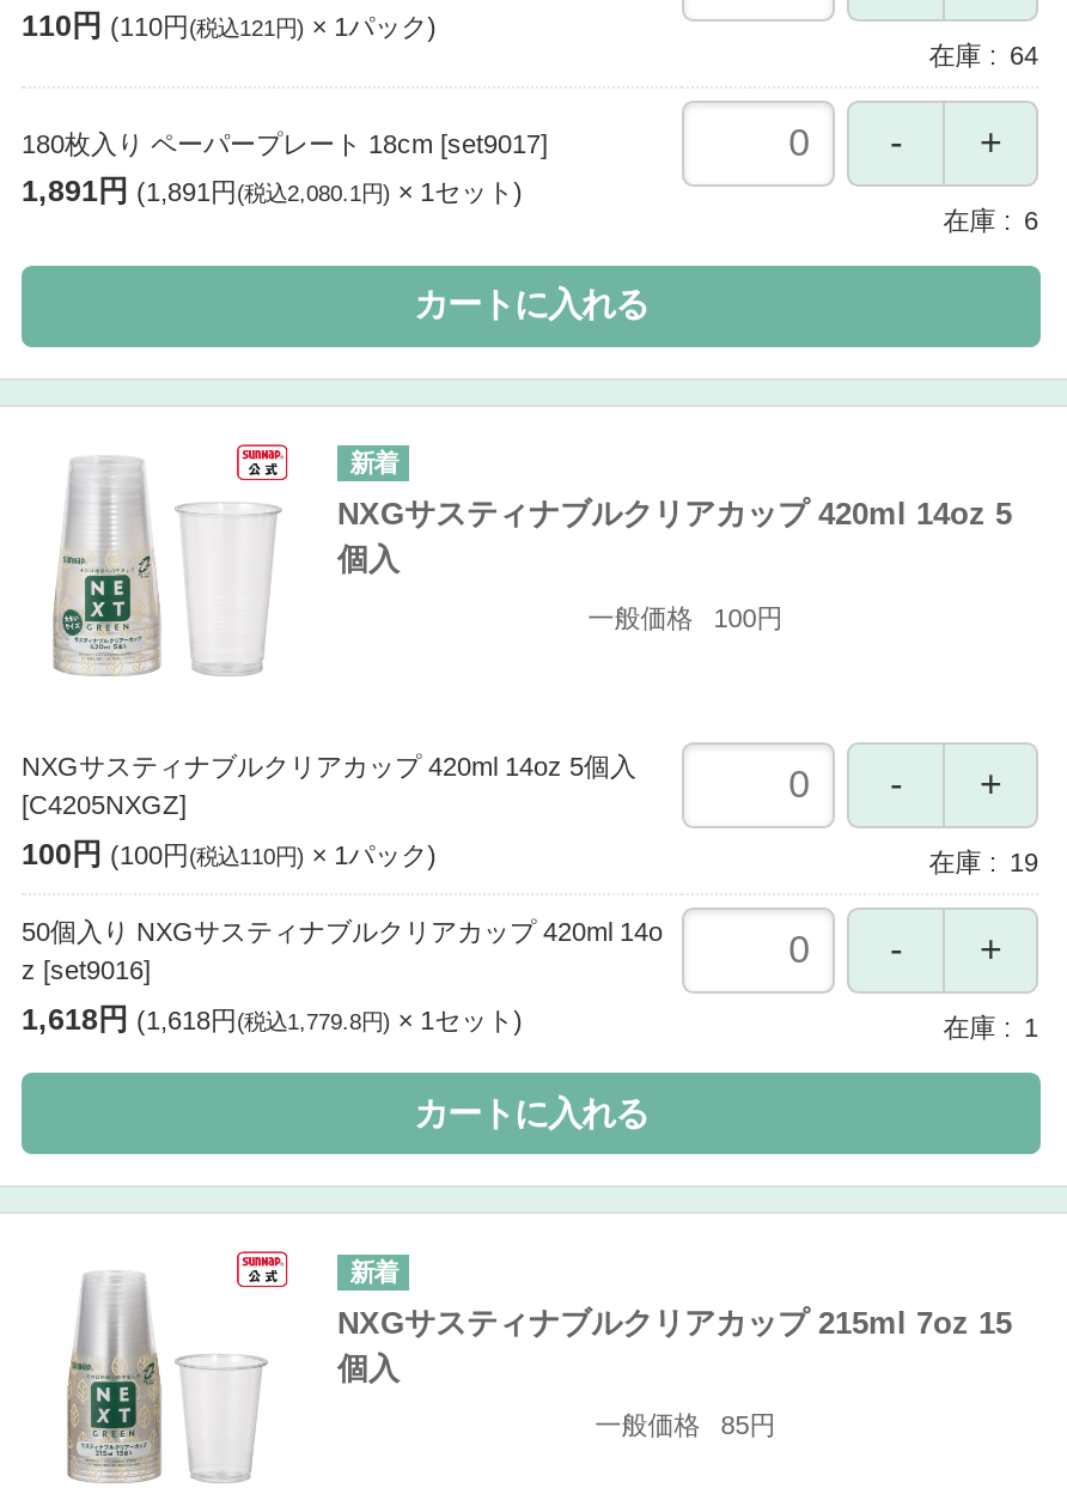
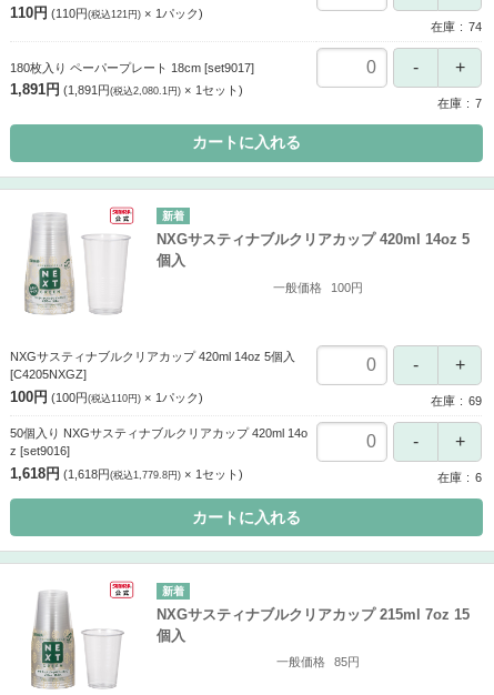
[929,40,1038,68] 在庫 64 -> [431,20,482,33] 在庫 74
[943,205,1038,234] 在庫 6 -> [438,96,482,109] 在庫 7
[929,847,1038,876] 在庫 19 -> [431,394,482,407] 在庫 69
[943,1013,1038,1041] 在庫 1 -> [438,471,482,484] 在庫 6

